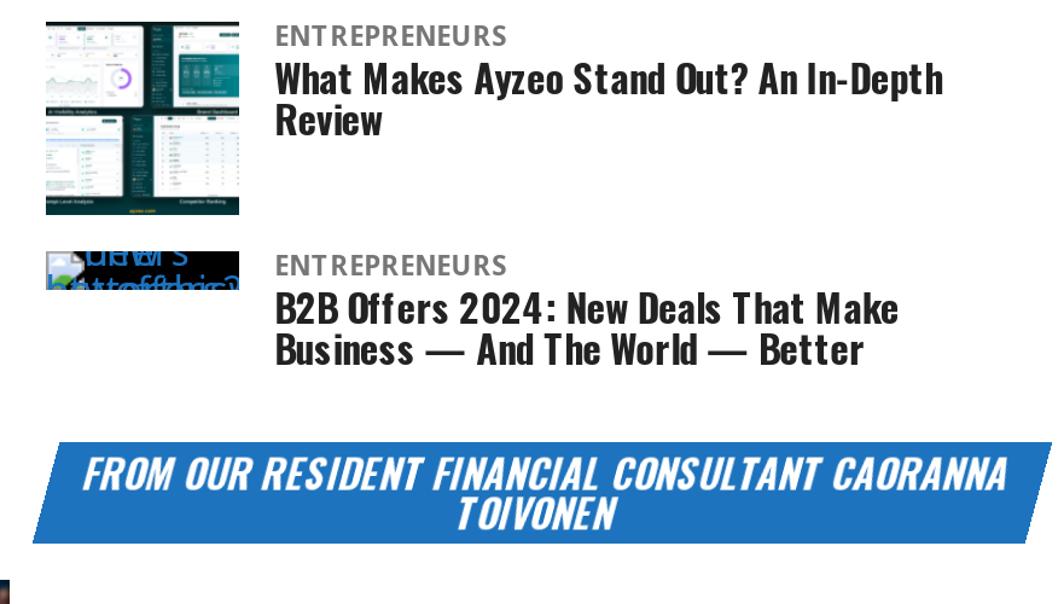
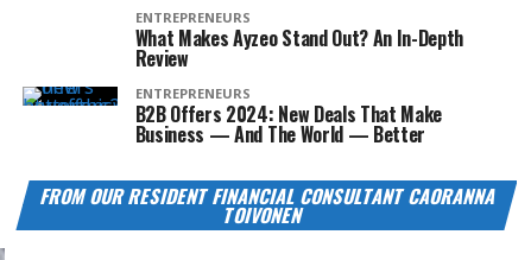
[43,19,242,217] [image] -> none

